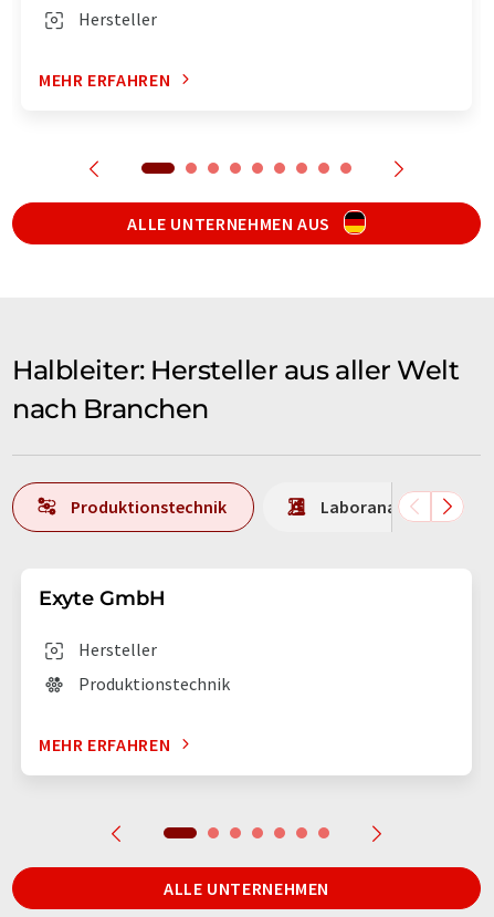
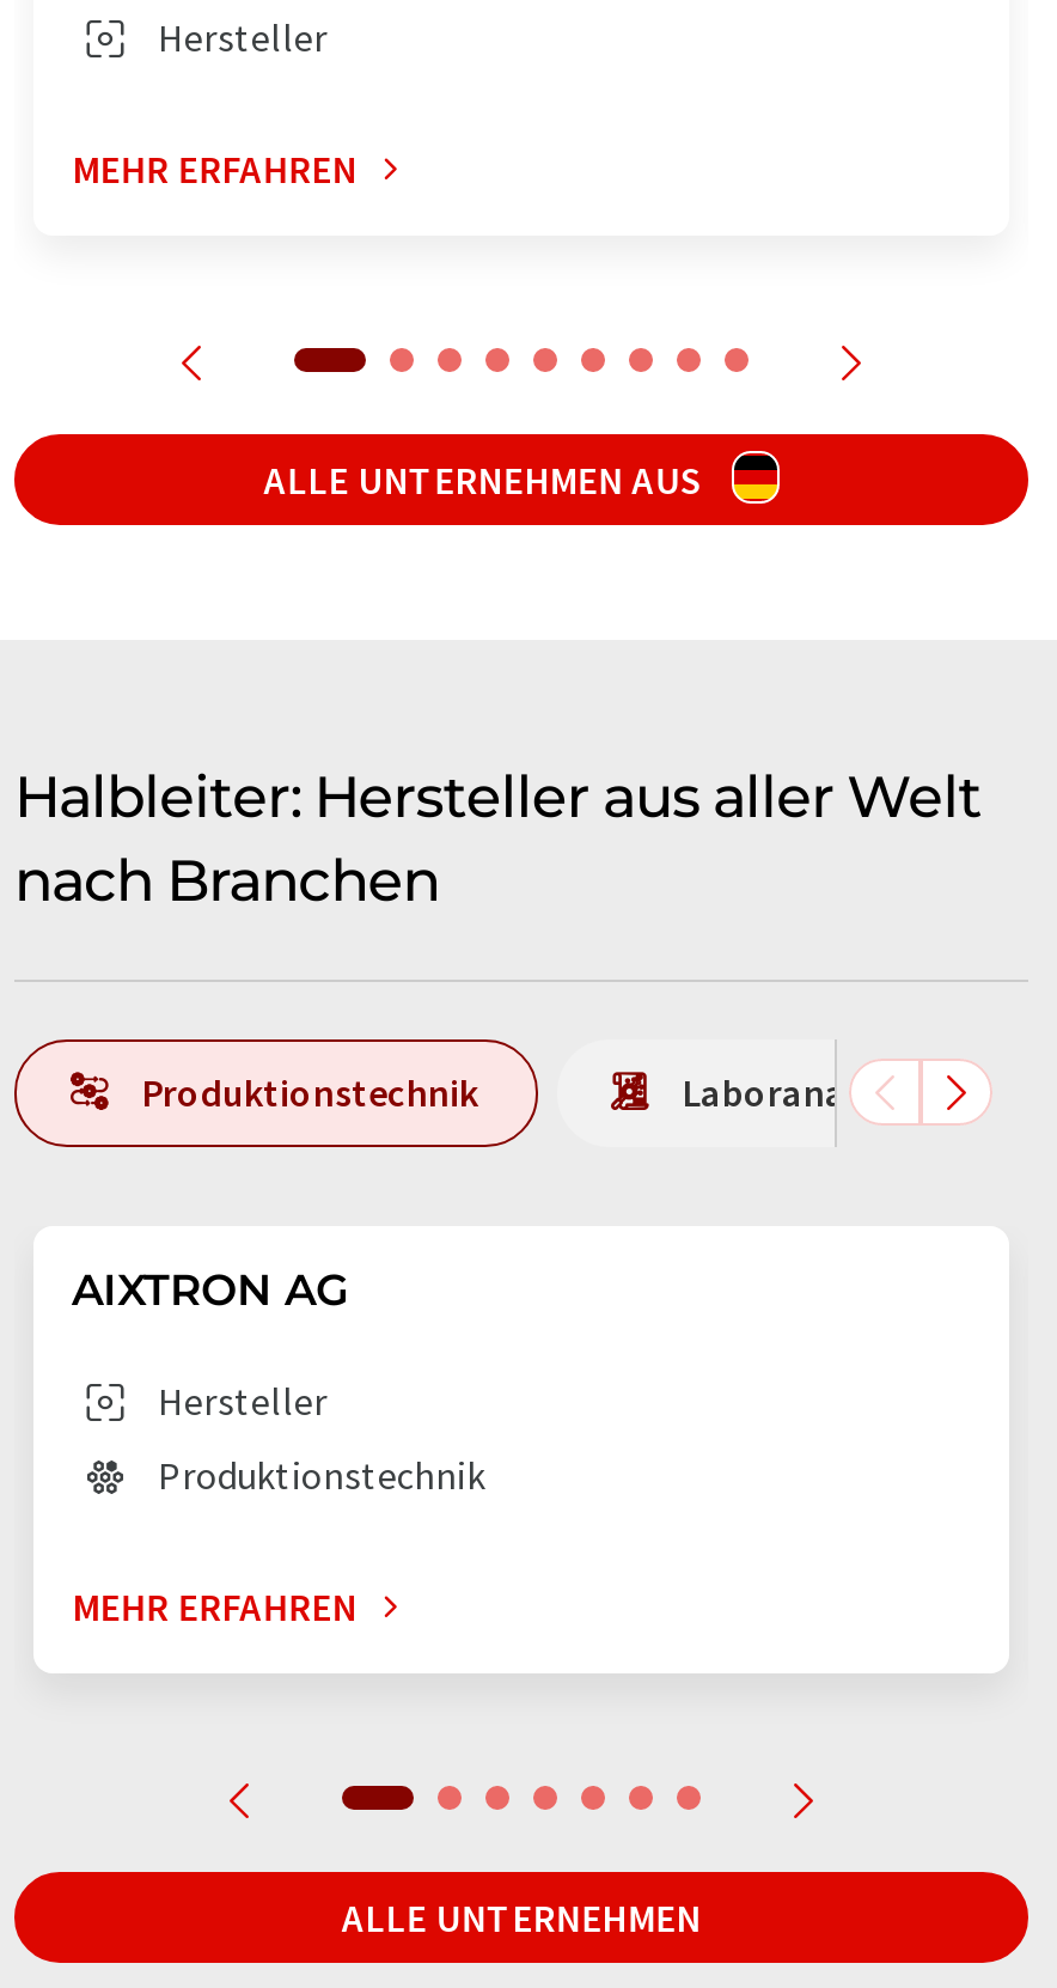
[39,586,166,610] Exyte GmbH -> [72,1263,349,1316] AIXTRON AG

